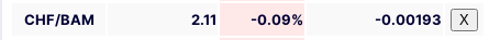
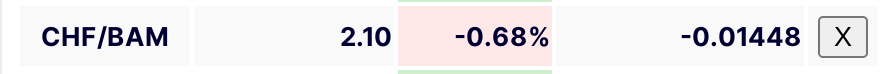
[191,10,216,28] 2.11 -> [340,19,392,51] 2.10
[251,10,303,28] -0.09% -> [454,19,550,51] -0.68%
[375,10,469,28] -0.00193 X -> [680,19,852,51] -0.01448 X

